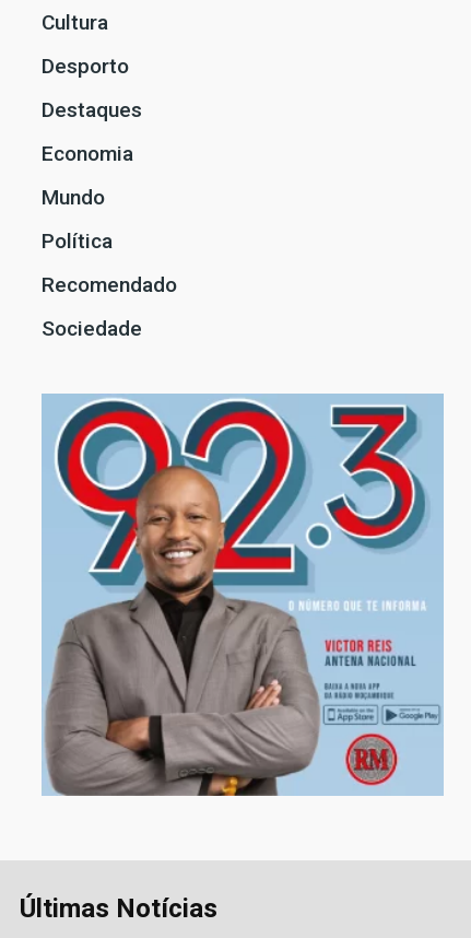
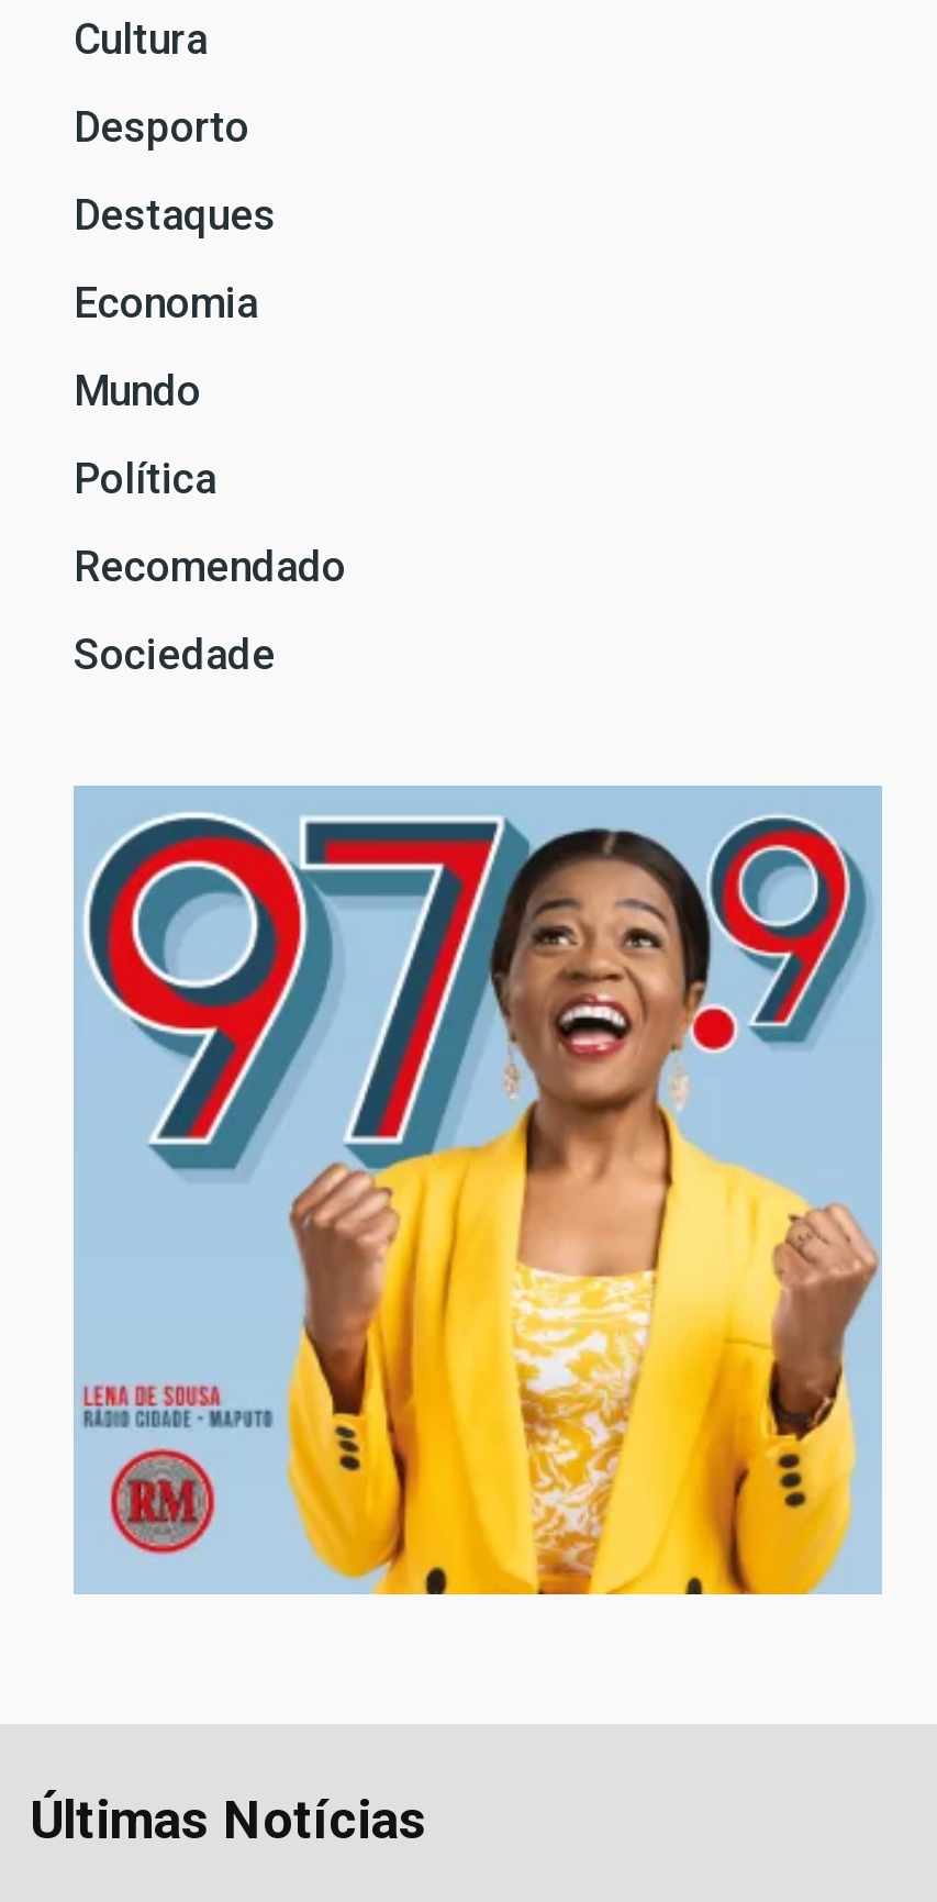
[44,397,443,797] [image] -> [80,797,880,1597] [image]

